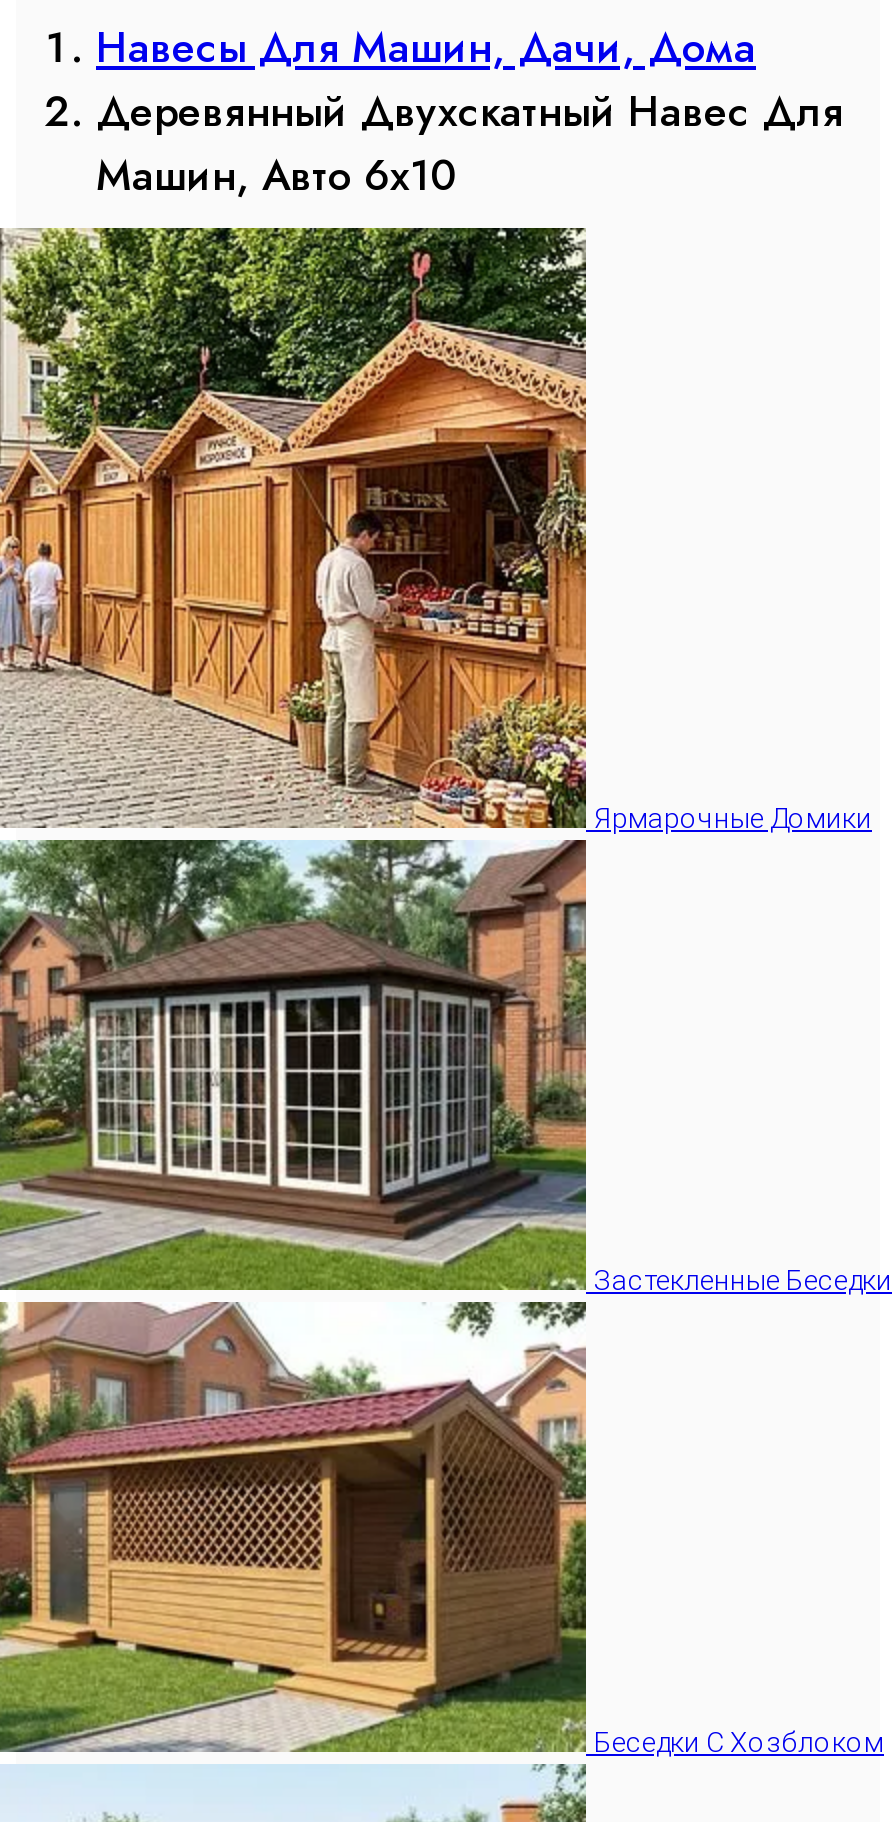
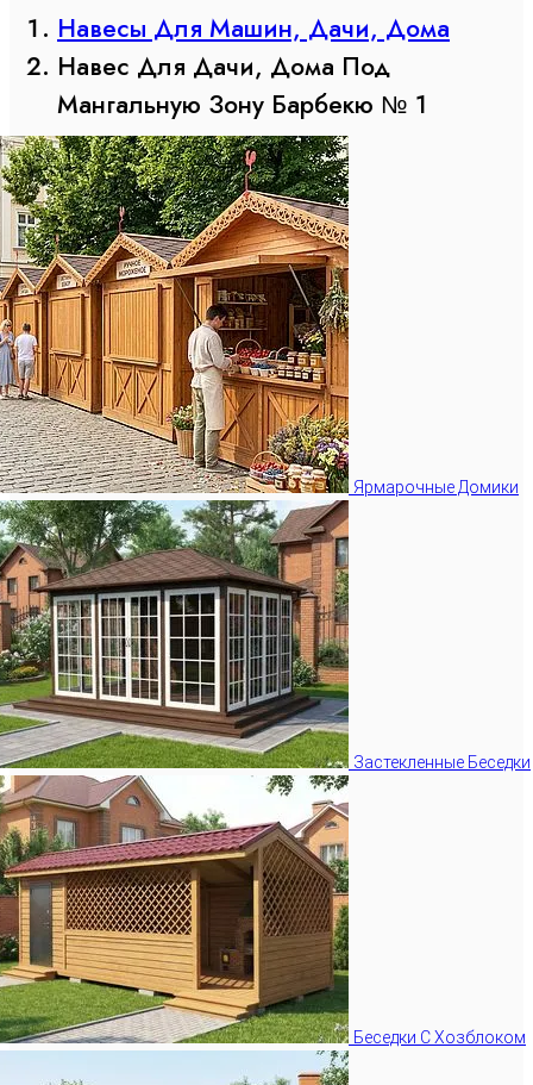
[96,82,844,206] Деревянный Двухскатный Навес Для | Машин, Авто 6х10 -> [57,49,427,123] Навес Для Дачи, Дома Под | Мангальную Зону Барбекю № 1

